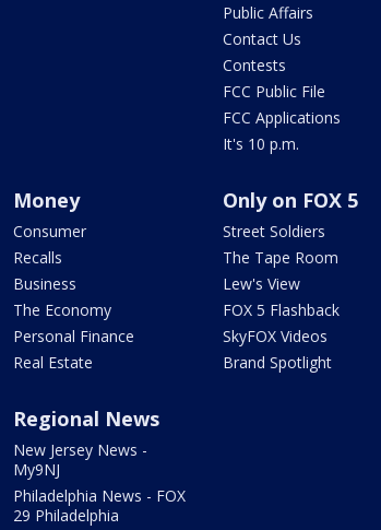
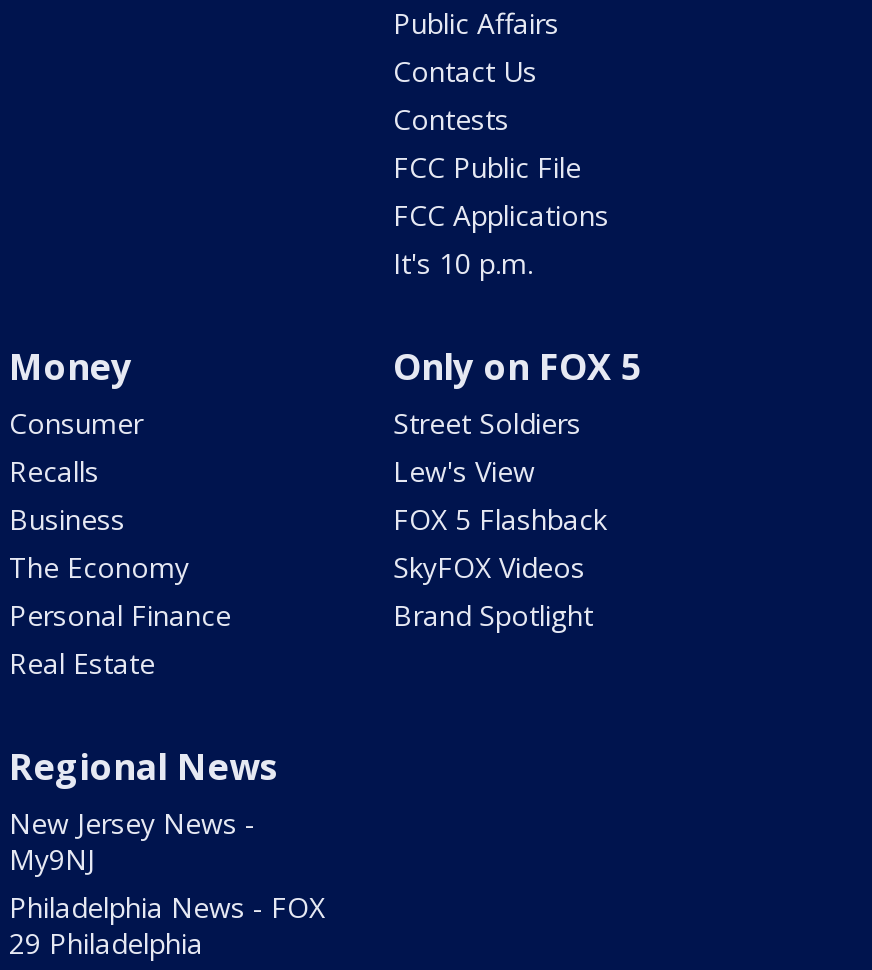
[223,247,338,268] The Tape Room -> none
moved [223,273,340,373] -> [393,452,607,634]: Lew's View | FOX 5 Flashback | SkyFOX Videos | Brand Spotlight

